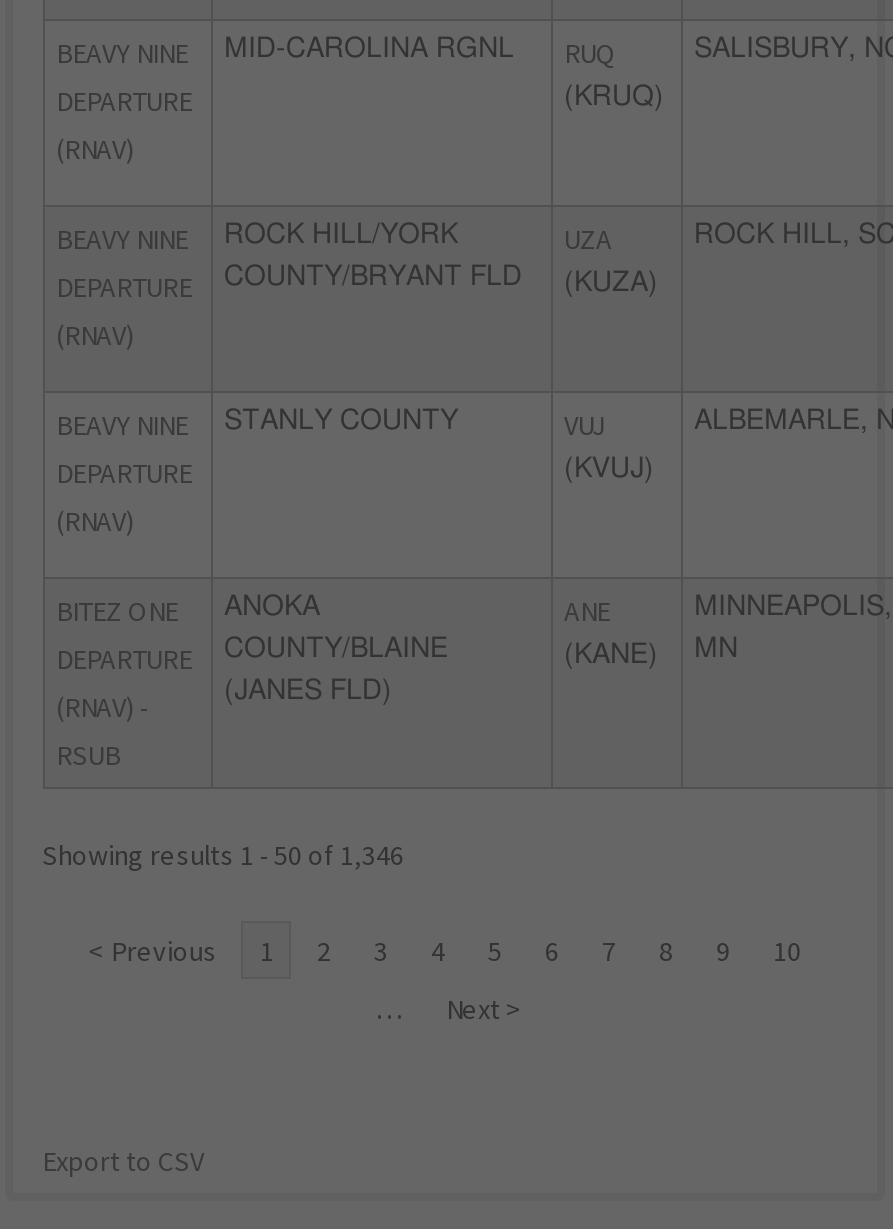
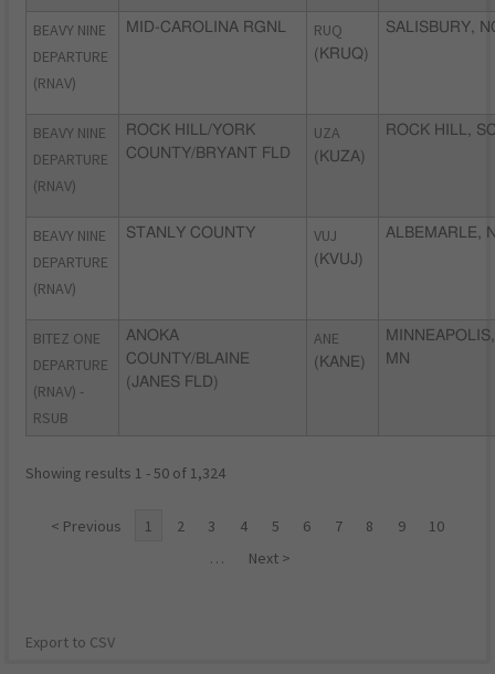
[42,836,404,872] Showing results 1 - 50 of 1,346 -> [25,463,225,483] Showing results 1 - 50 of 1,324

